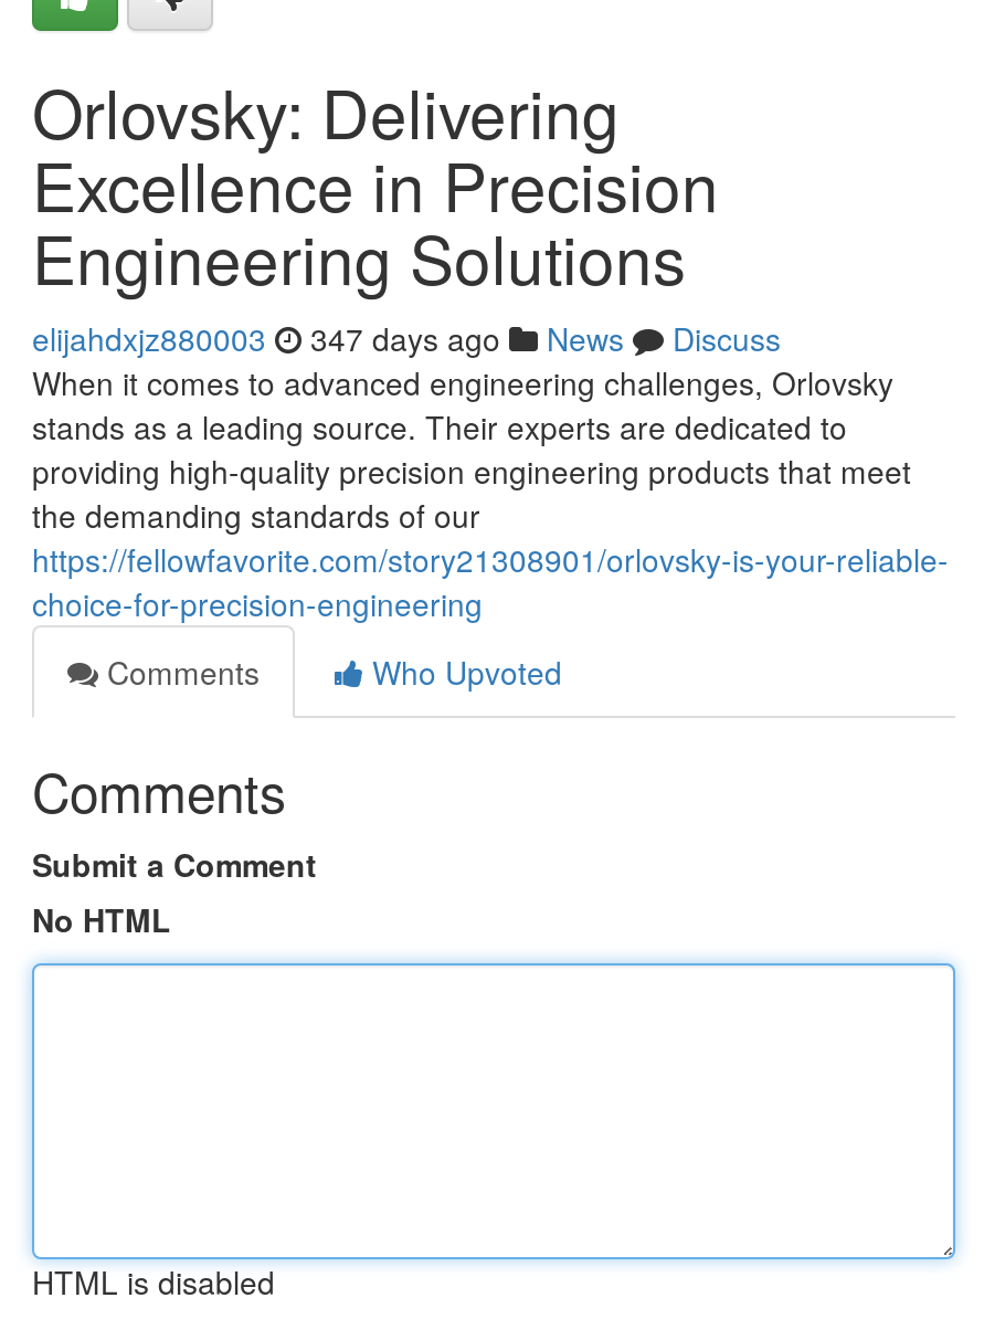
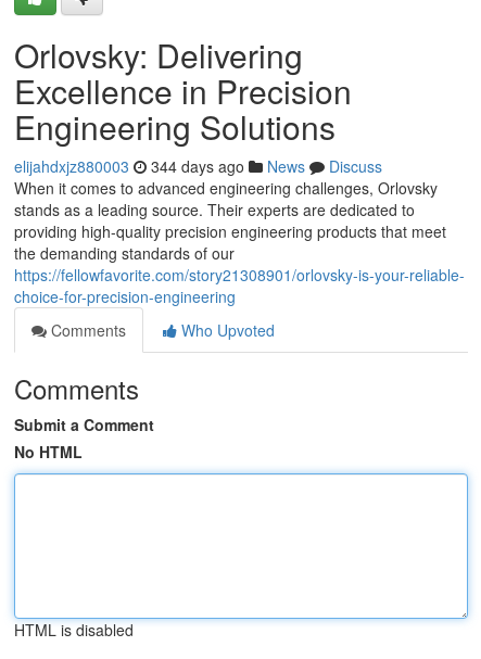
[32,316,781,360] elijahdxjz880003 347 days ago News Discuss -> [14,155,382,177] elijahdxjz880003 344 days ago News Discuss

